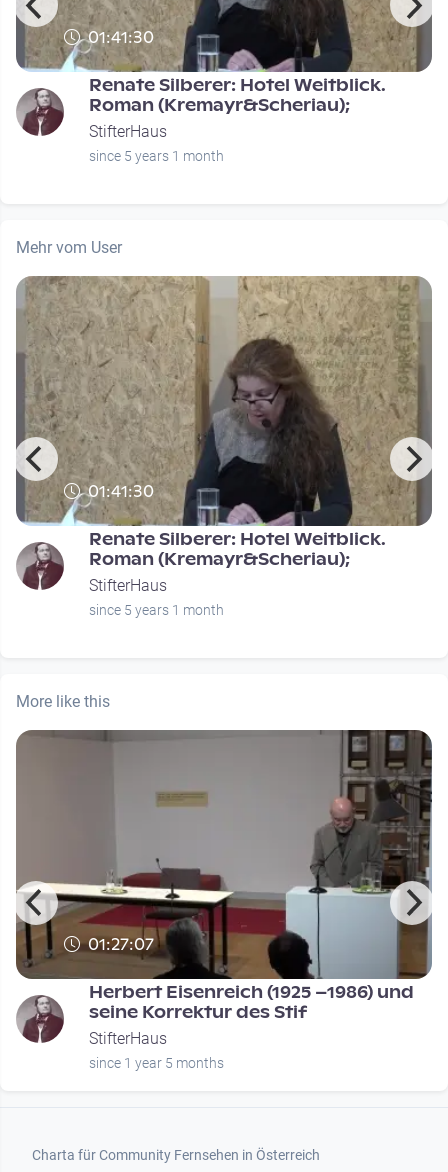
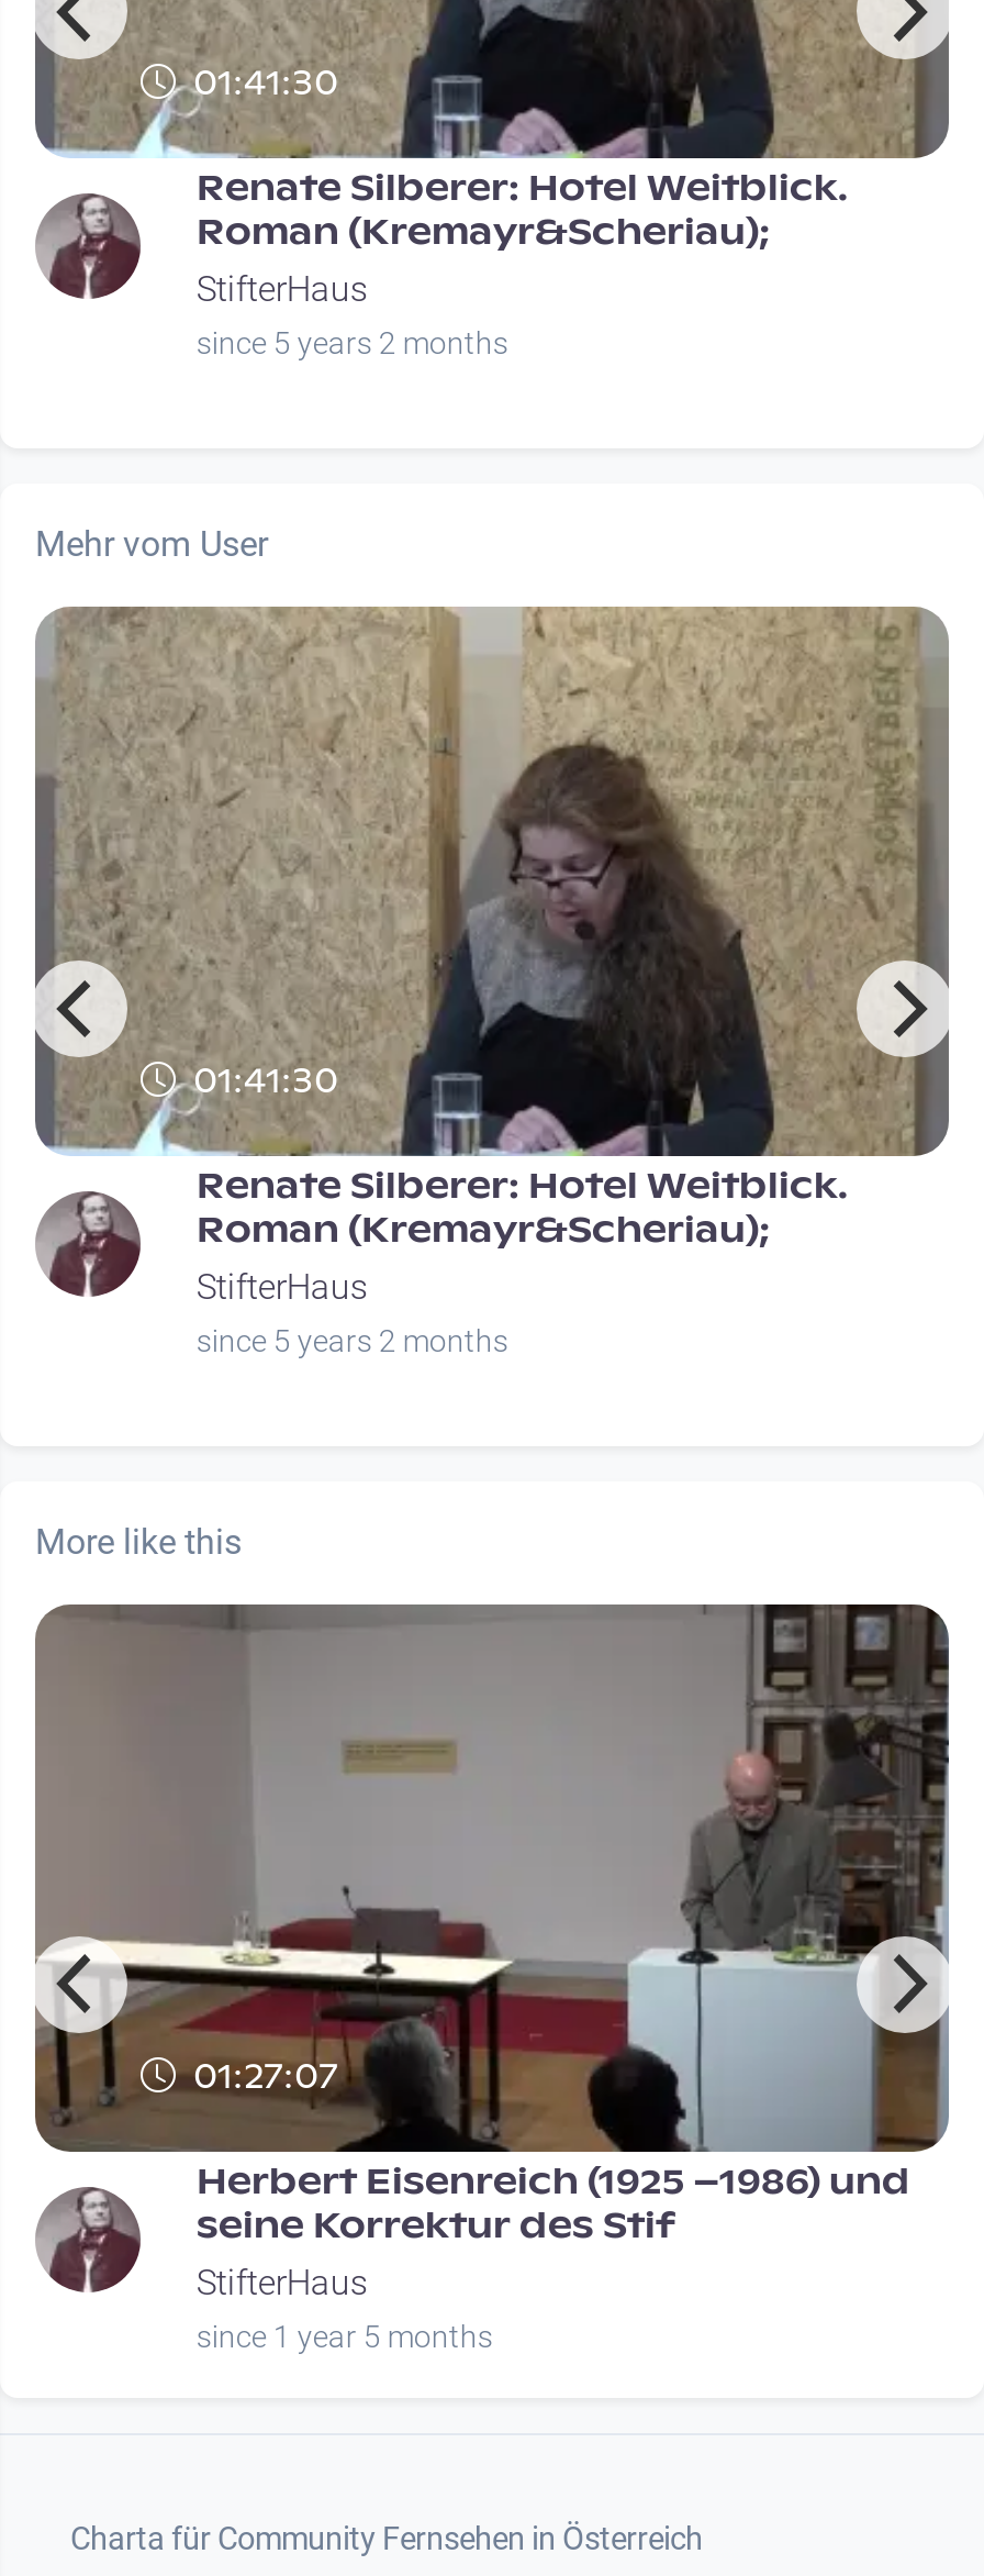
[89,148,224,164] since 5 years 1 month -> [196,326,508,361] since 5 years 2 months
[89,602,224,618] since 5 years 1 month -> [196,1323,508,1358] since 5 years 2 months

